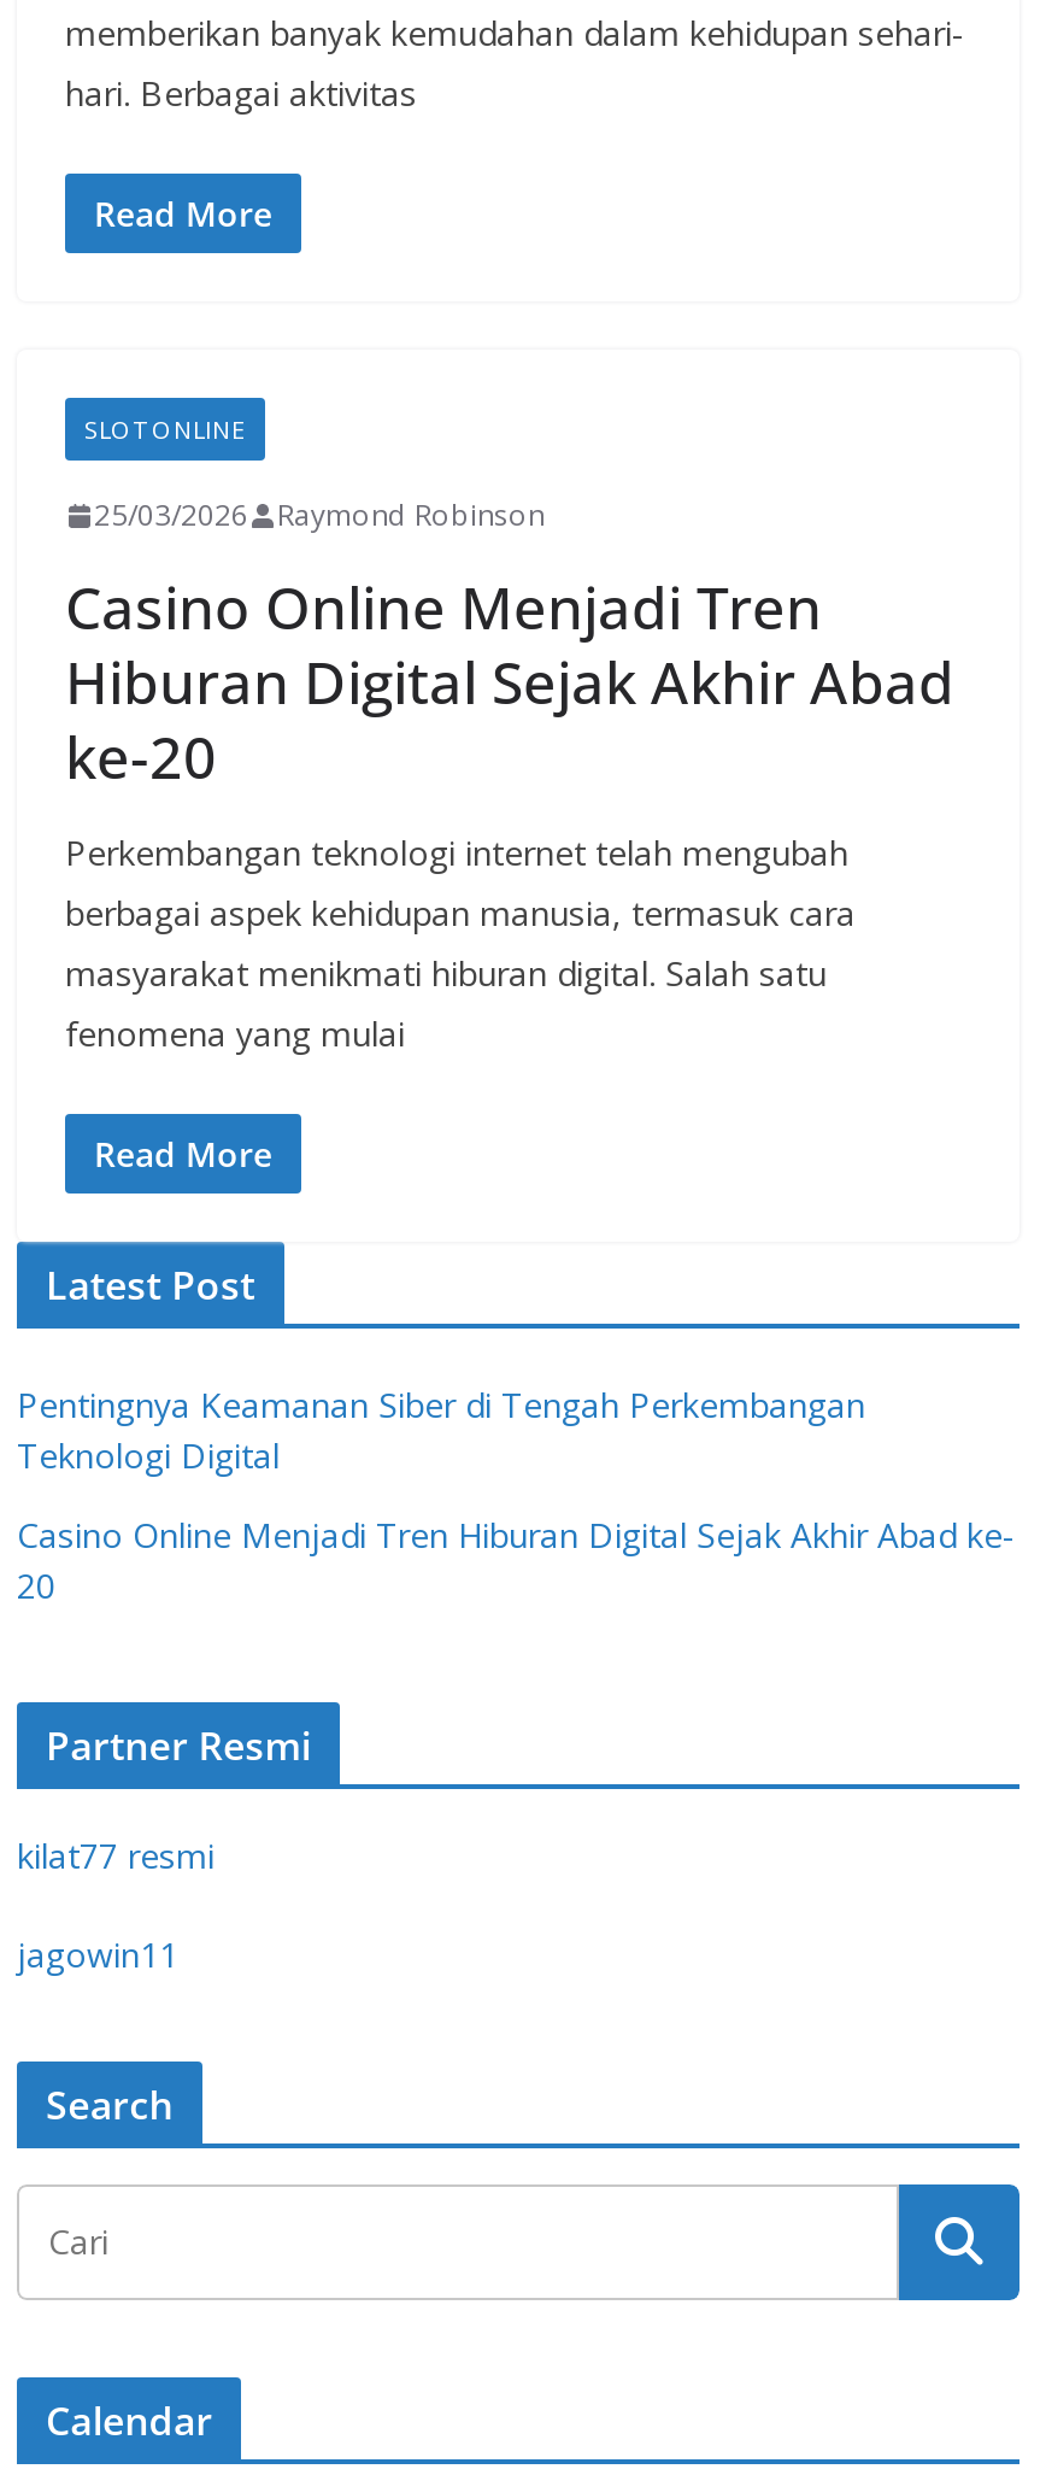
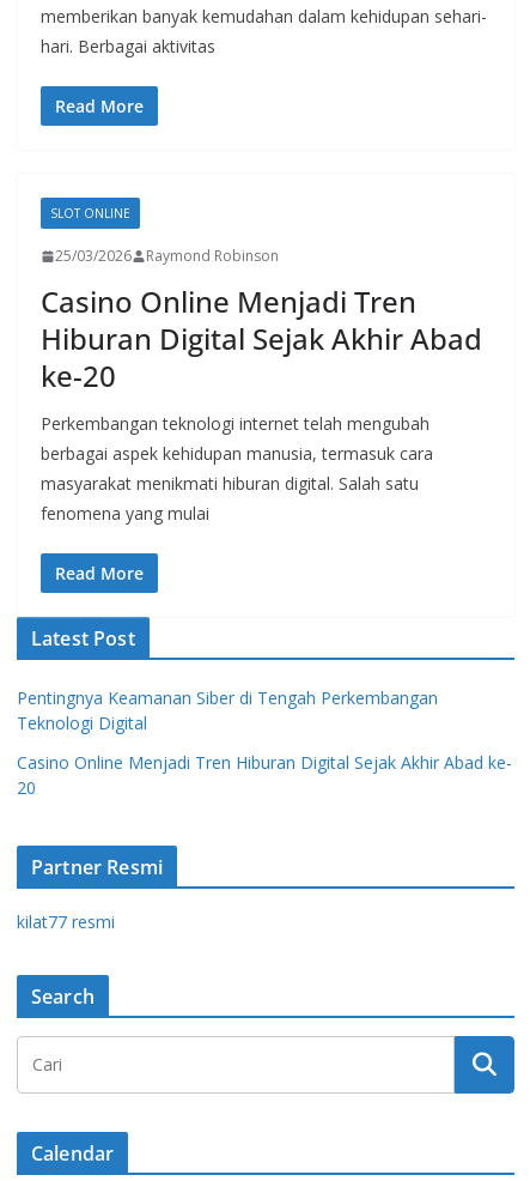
[17,1931,178,1977] jagowin11 -> none

